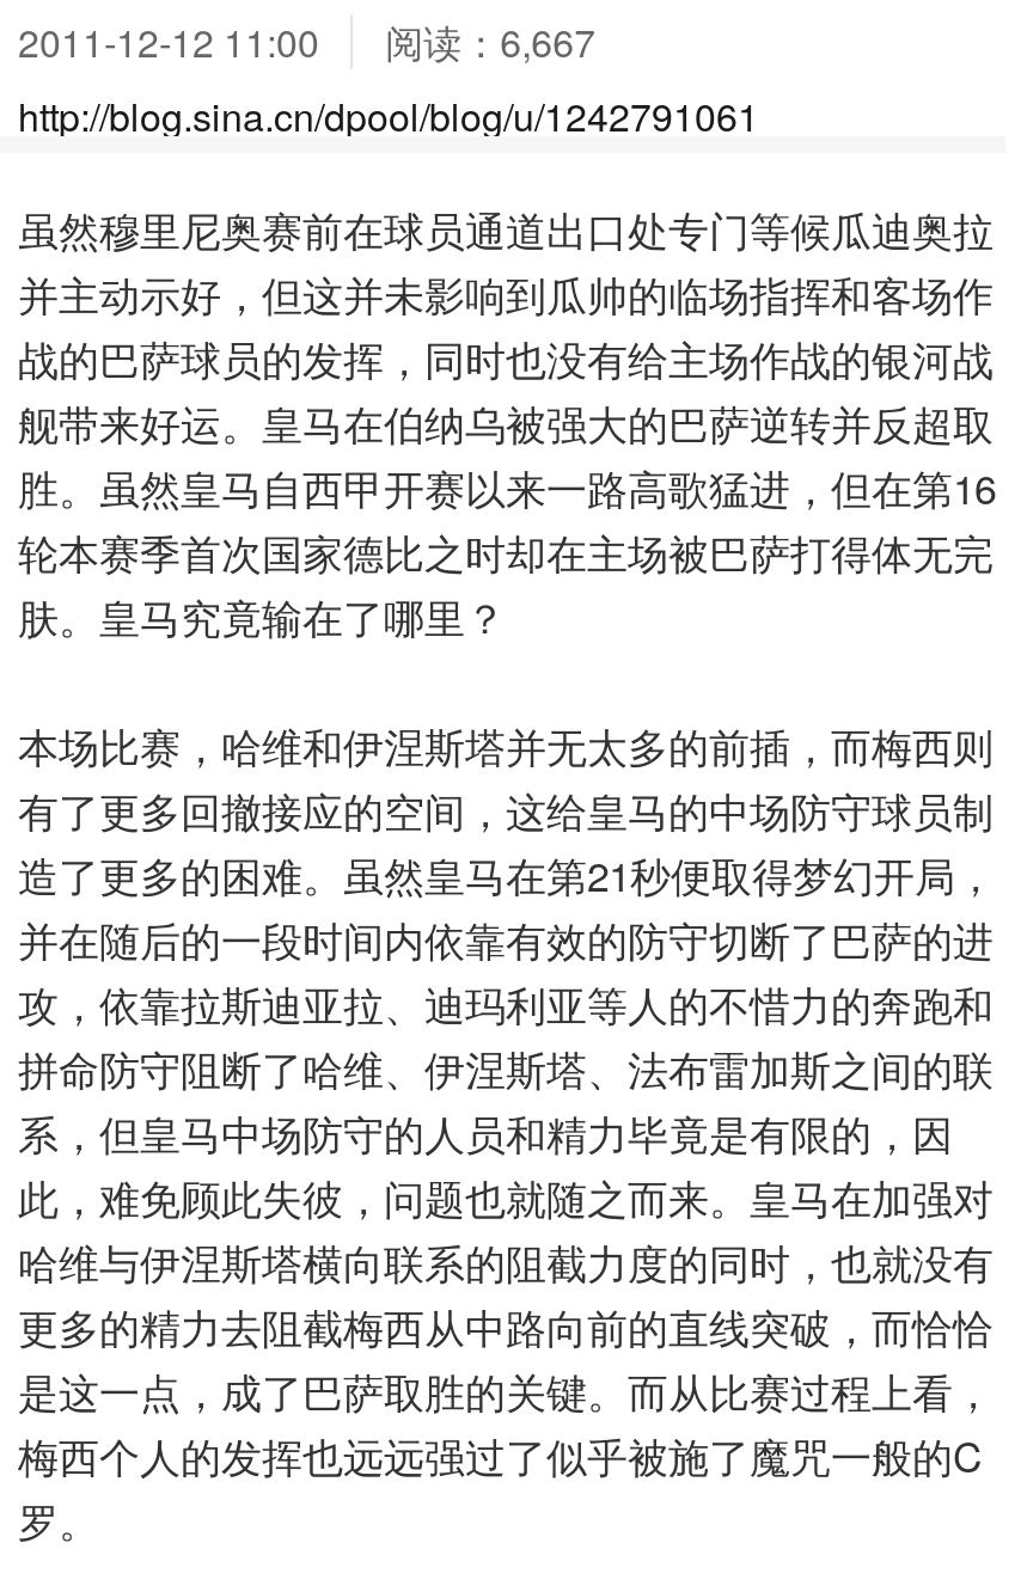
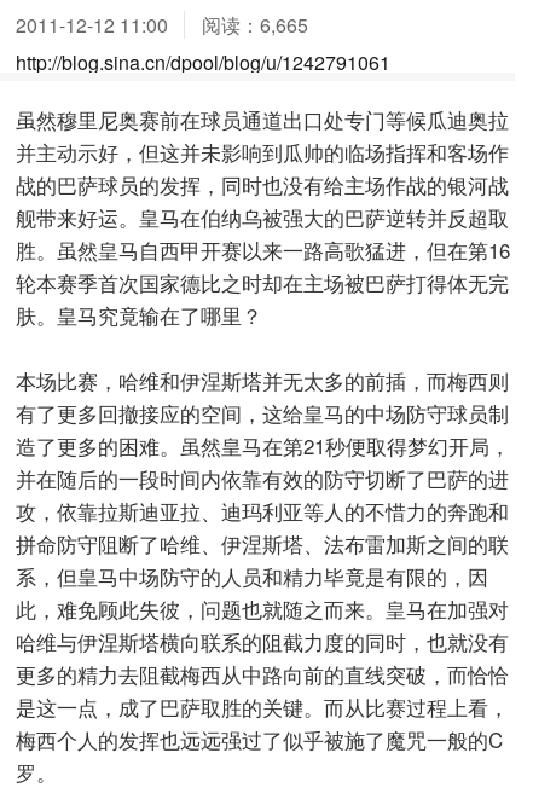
[18,14,596,69] 2011-12-12 11:00 阅读：6,667 -> [16,11,308,39] 2011-12-12 11:00 阅读：6,665

